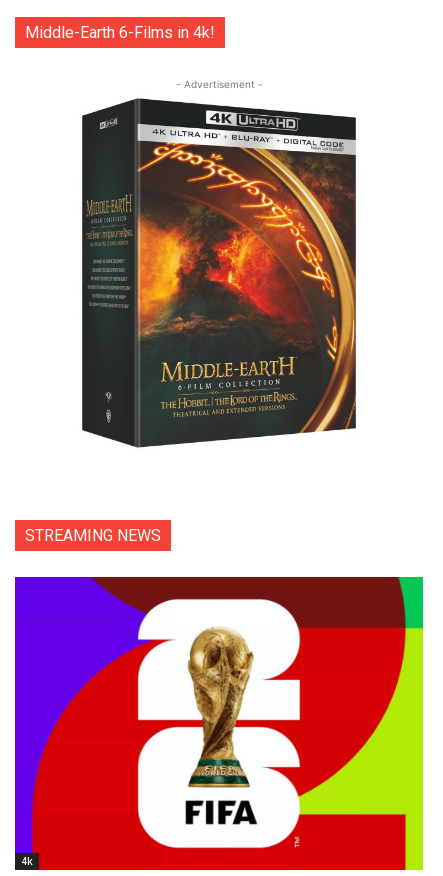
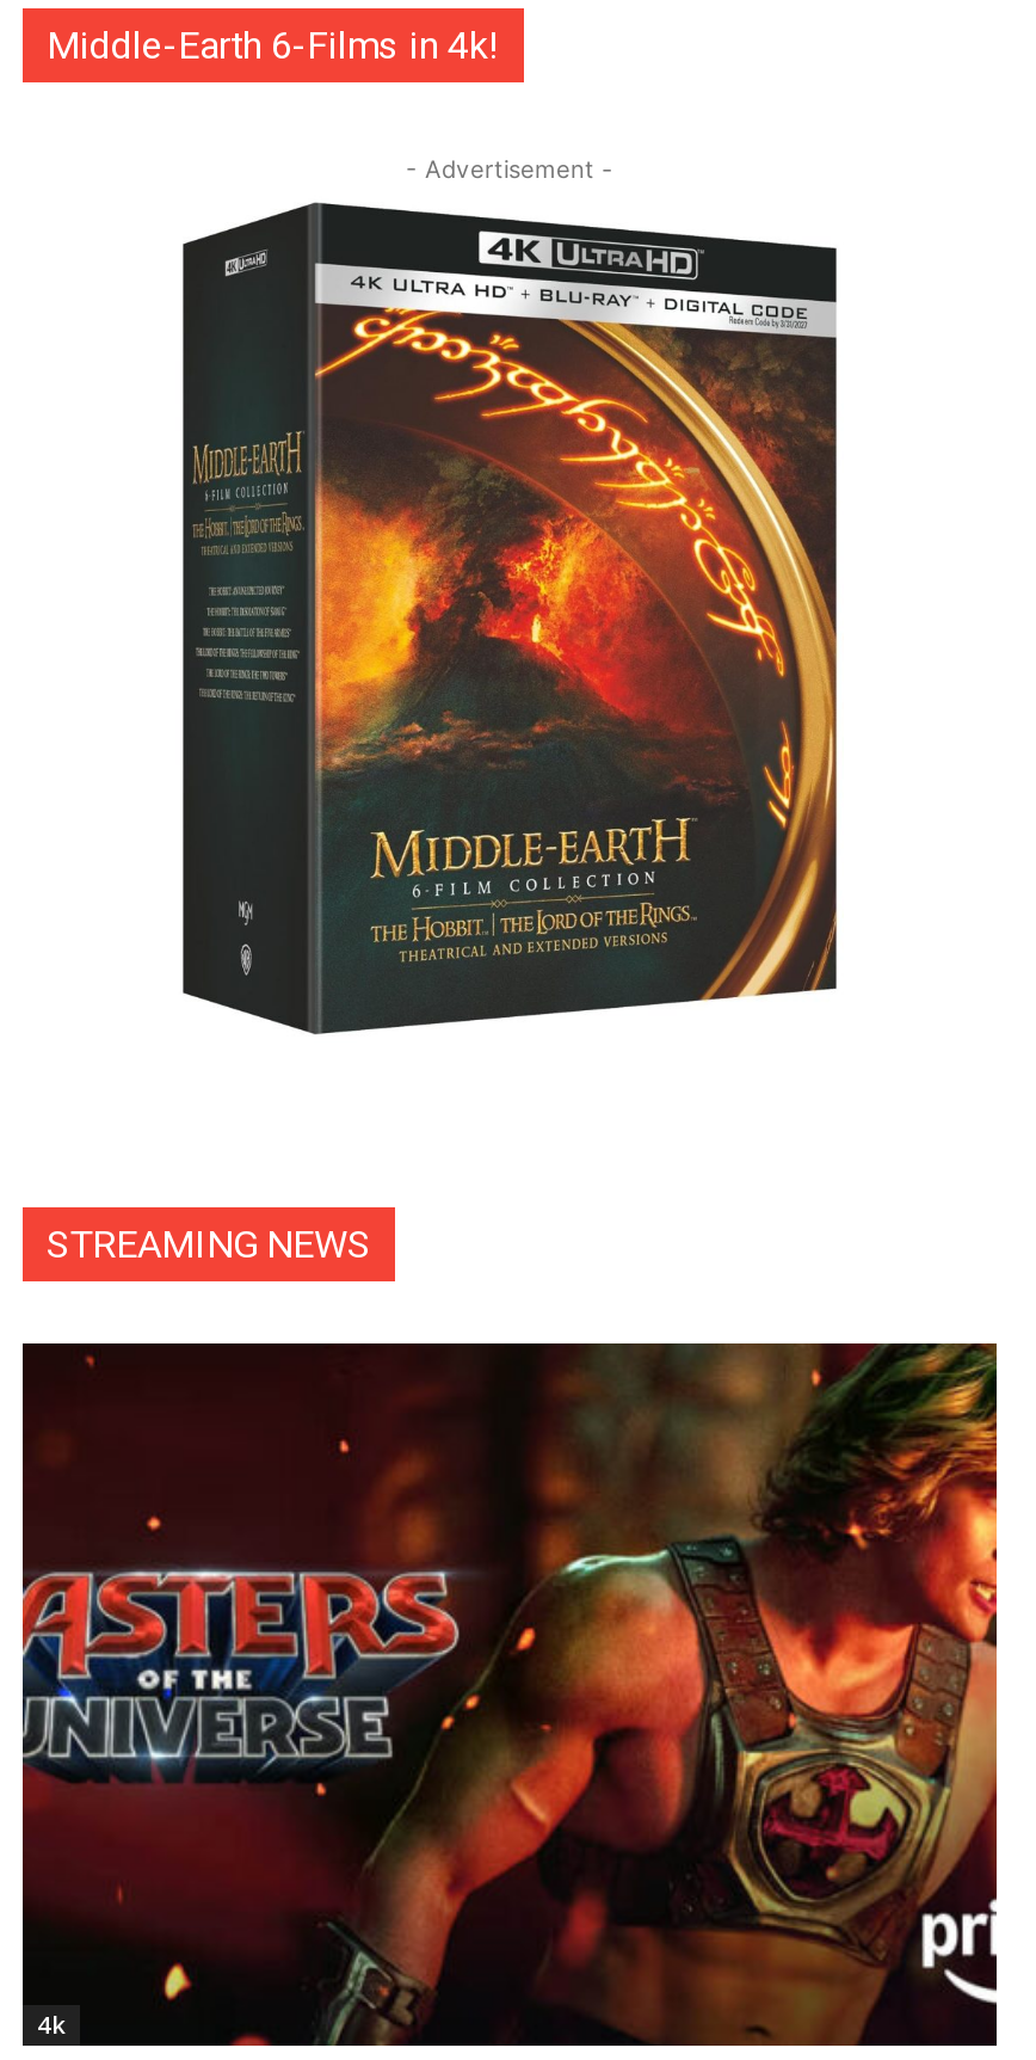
[14,576,424,871] [image] -> [20,1342,999,2049] [image]

